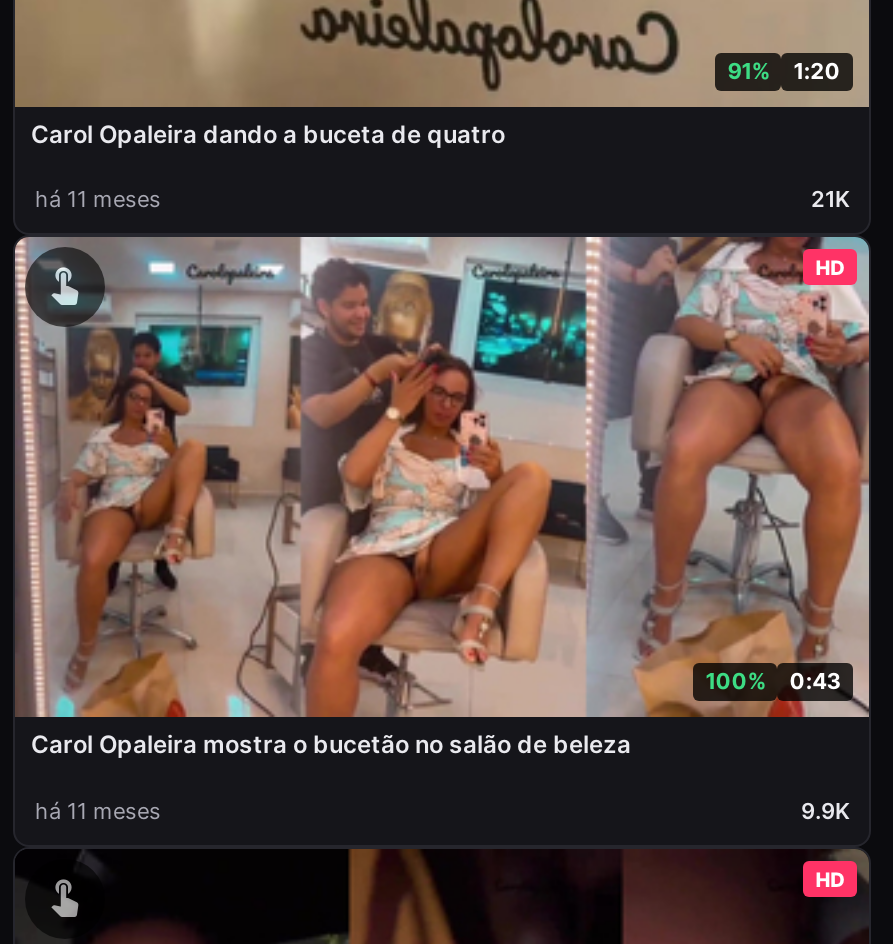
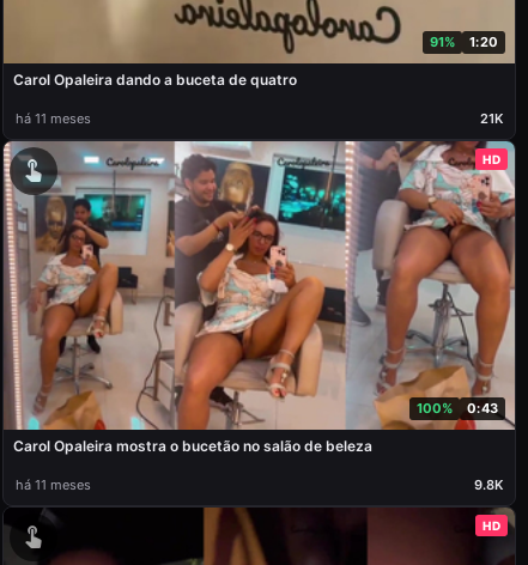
[801,796,849,824] 9.9K -> [474,476,503,493] 9.8K

